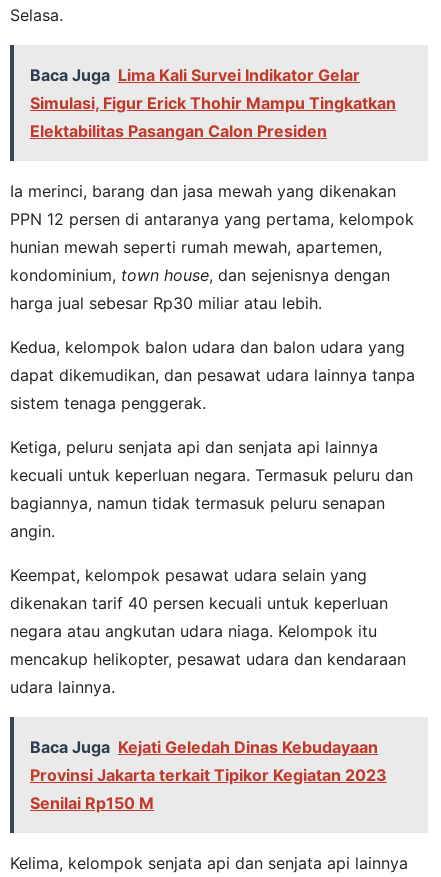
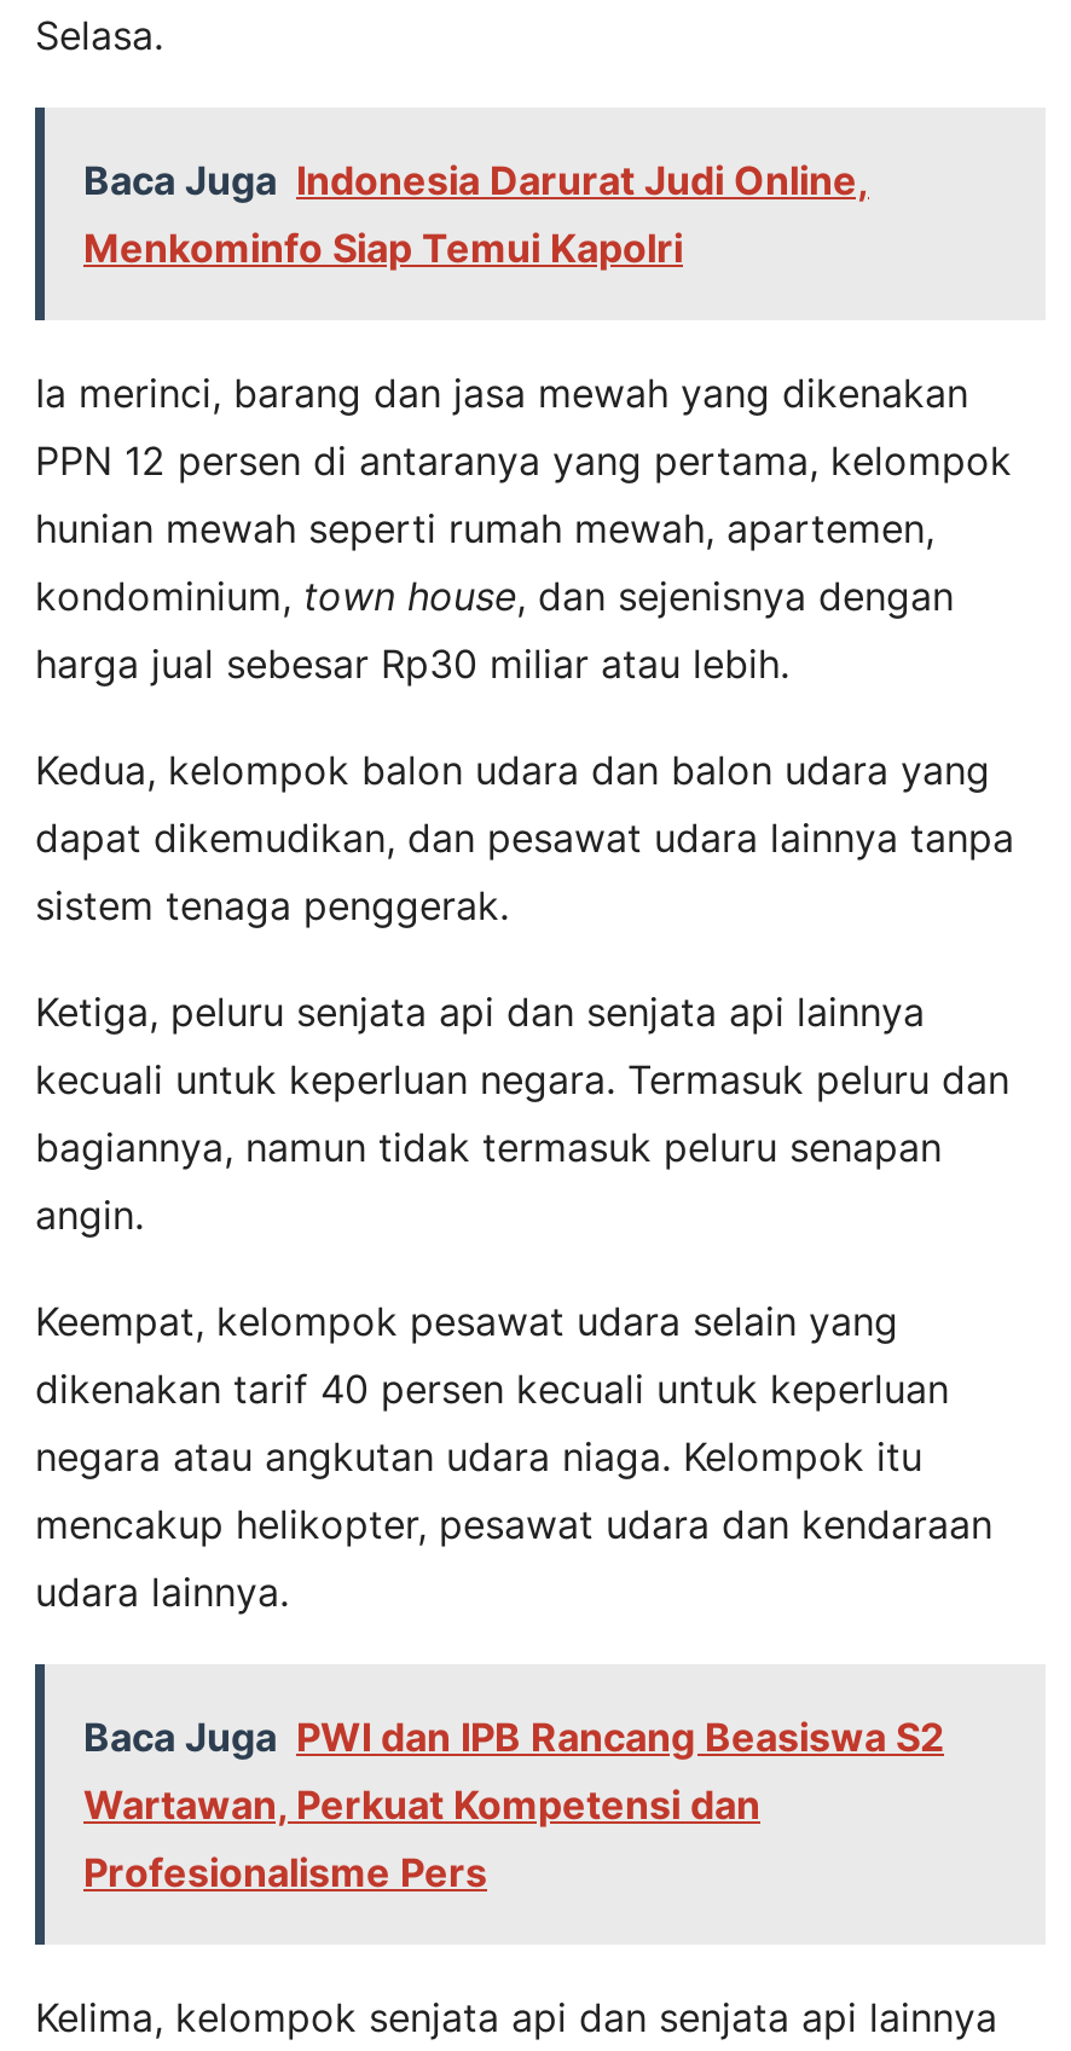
[30,65,396,141] Baca Juga Lima Kali Survei Indikator Gelar | Simulasi, Figur Erick Thohir Mampu Tingkatkan | Elektabilitas Pasangan Calon Presiden -> [83,156,869,272] Baca Juga Indonesia Darurat Judi Online, | Menkominfo Siap Temui Kapolri
[30,737,387,813] Baca Juga Kejati Geledah Dinas Kebudayaan | Provinsi Jakarta terkait Tipikor Kegiatan 2023 | Senilai Rp150 M -> [83,1712,944,1896] Baca Juga PWI dan IPB Rancang Beasiswa S2 | Wartawan, Perkuat Kompetensi dan | Profesionalisme Pers

